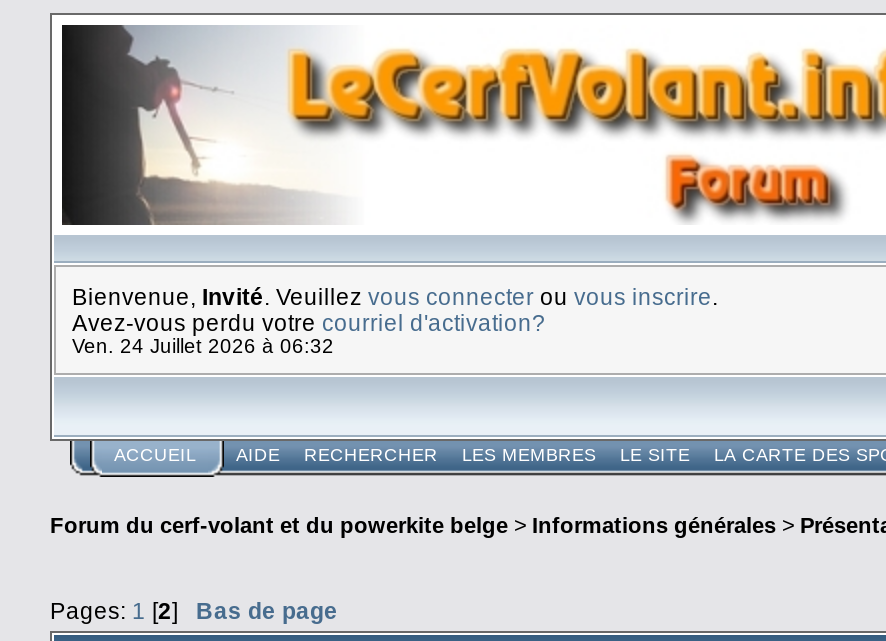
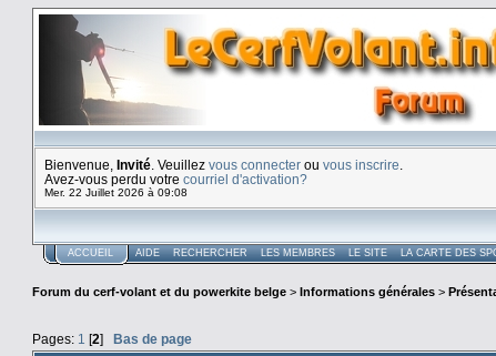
[72,335,334,357] Ven. 24 Juillet 2026 à 06:32 -> [44,186,188,199] Mer. 22 Juillet 2026 à 09:08

